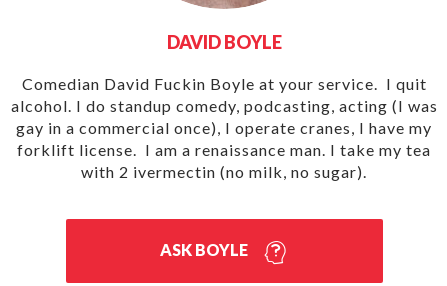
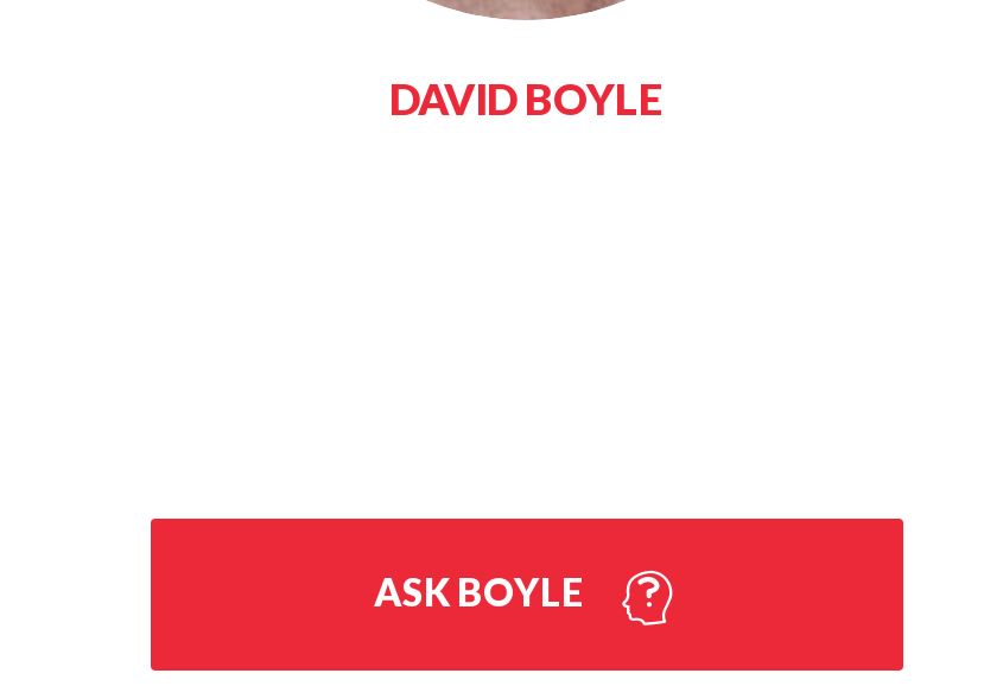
[10,74,437,181] Comedian David Fuckin Boyle at your service. I quit | alcohol. I do standup comedy, podcasting, acting (I was | gay in a commercial once), I operate cranes, I have my | forklift license. I am a renaissance man. I take my tea | with 2 ivermectin (no milk, no sugar). -> none

